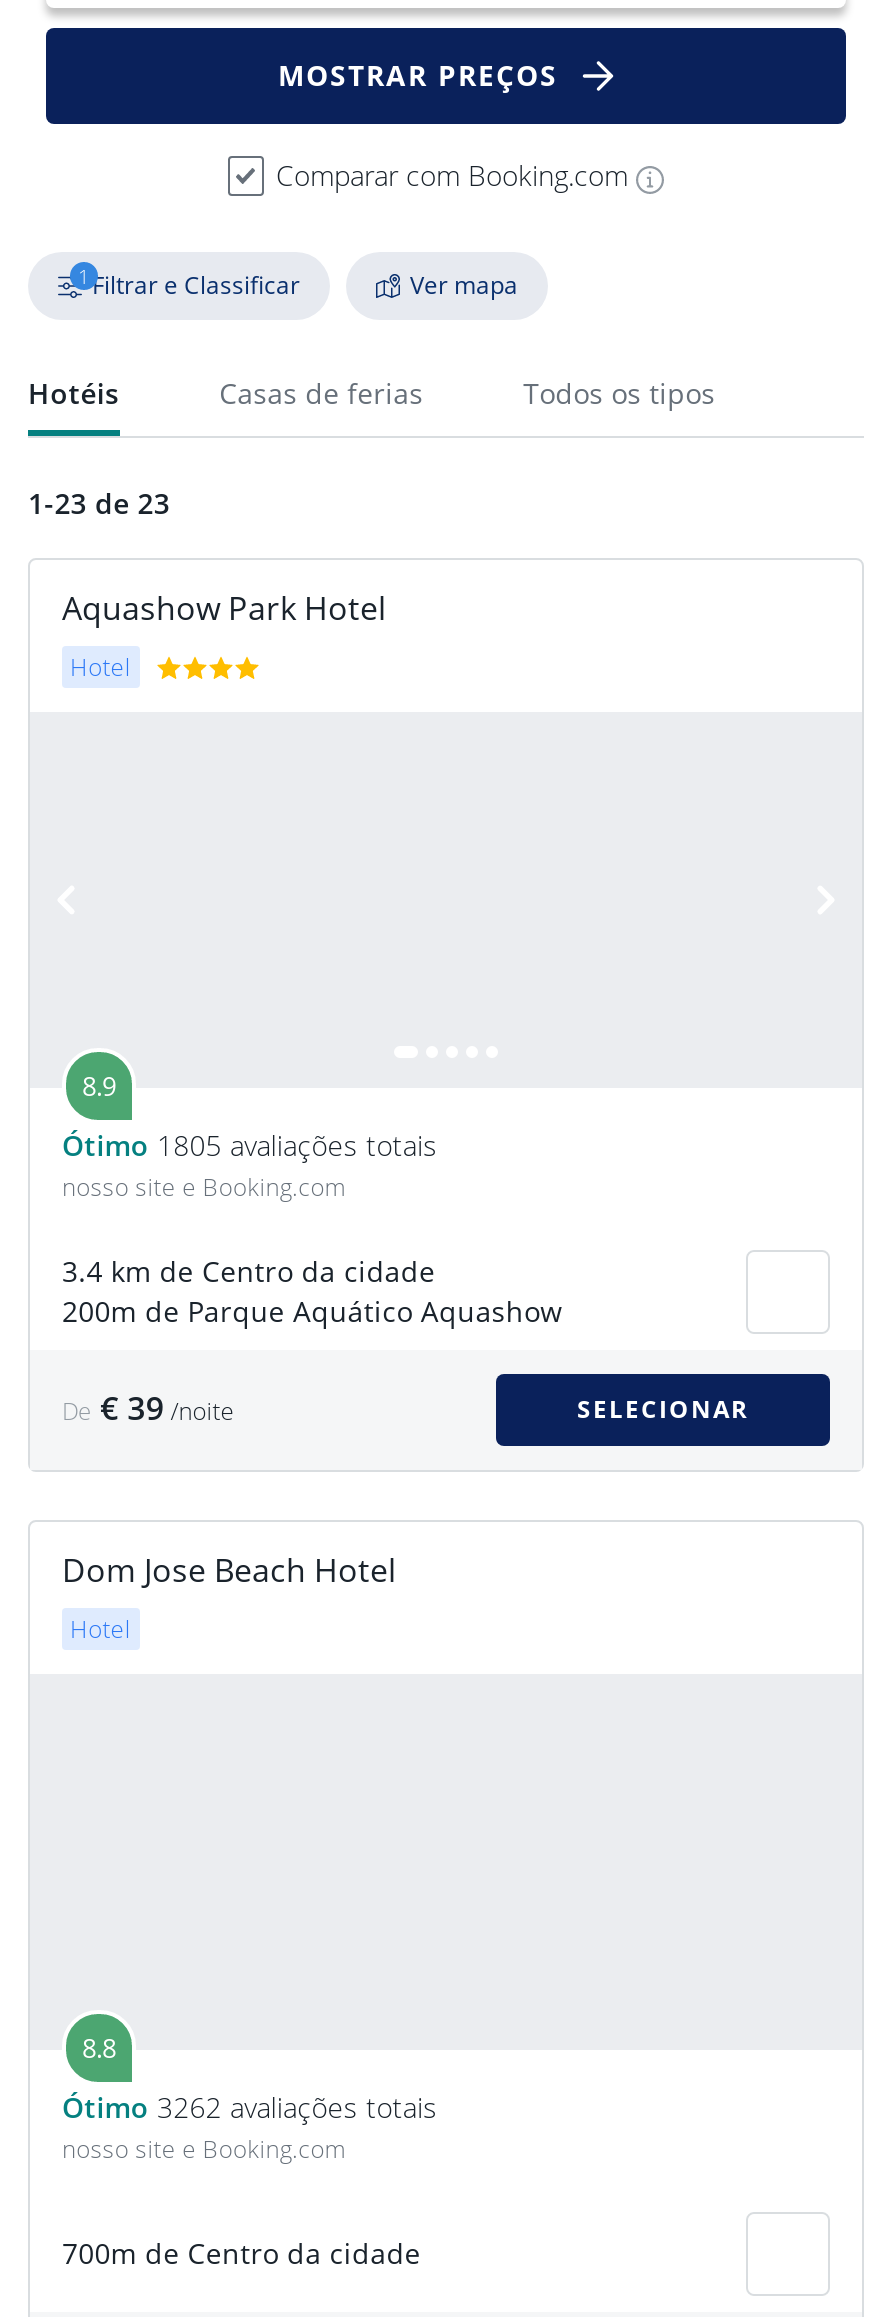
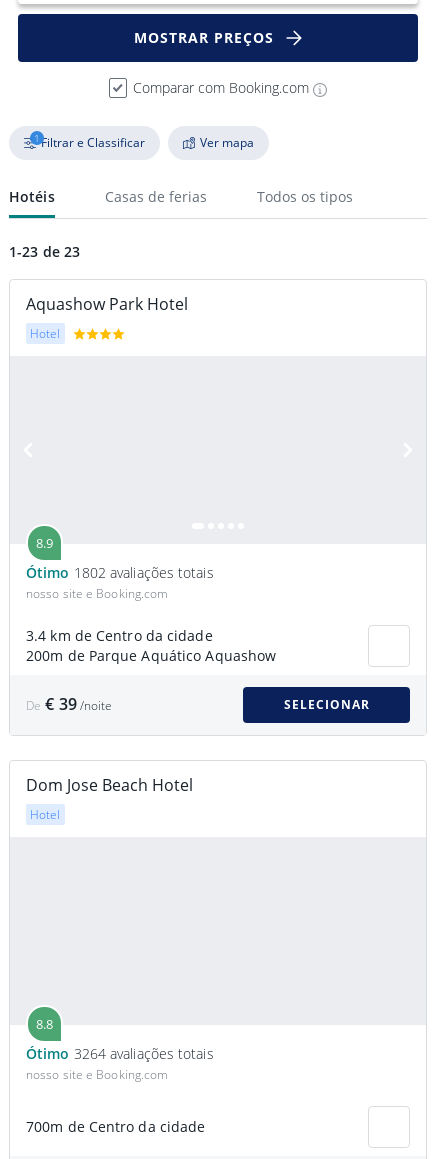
[62,1126,437,1164] Ótimo 1805 avaliações totais -> [26,563,214,582] Ótimo 1802 avaliações totais
[62,2088,437,2126] Ótimo 3262 avaliações totais -> [26,1044,214,1063] Ótimo 3264 avaliações totais

